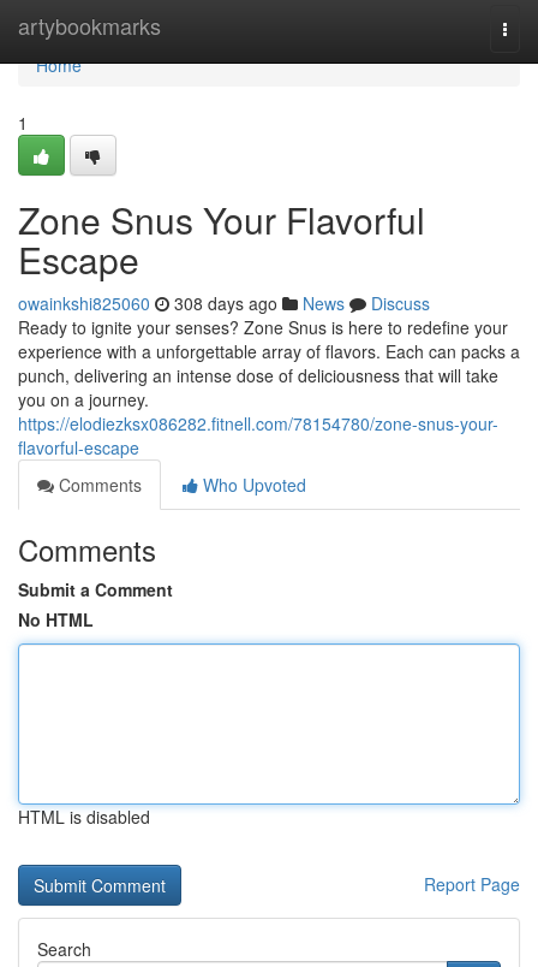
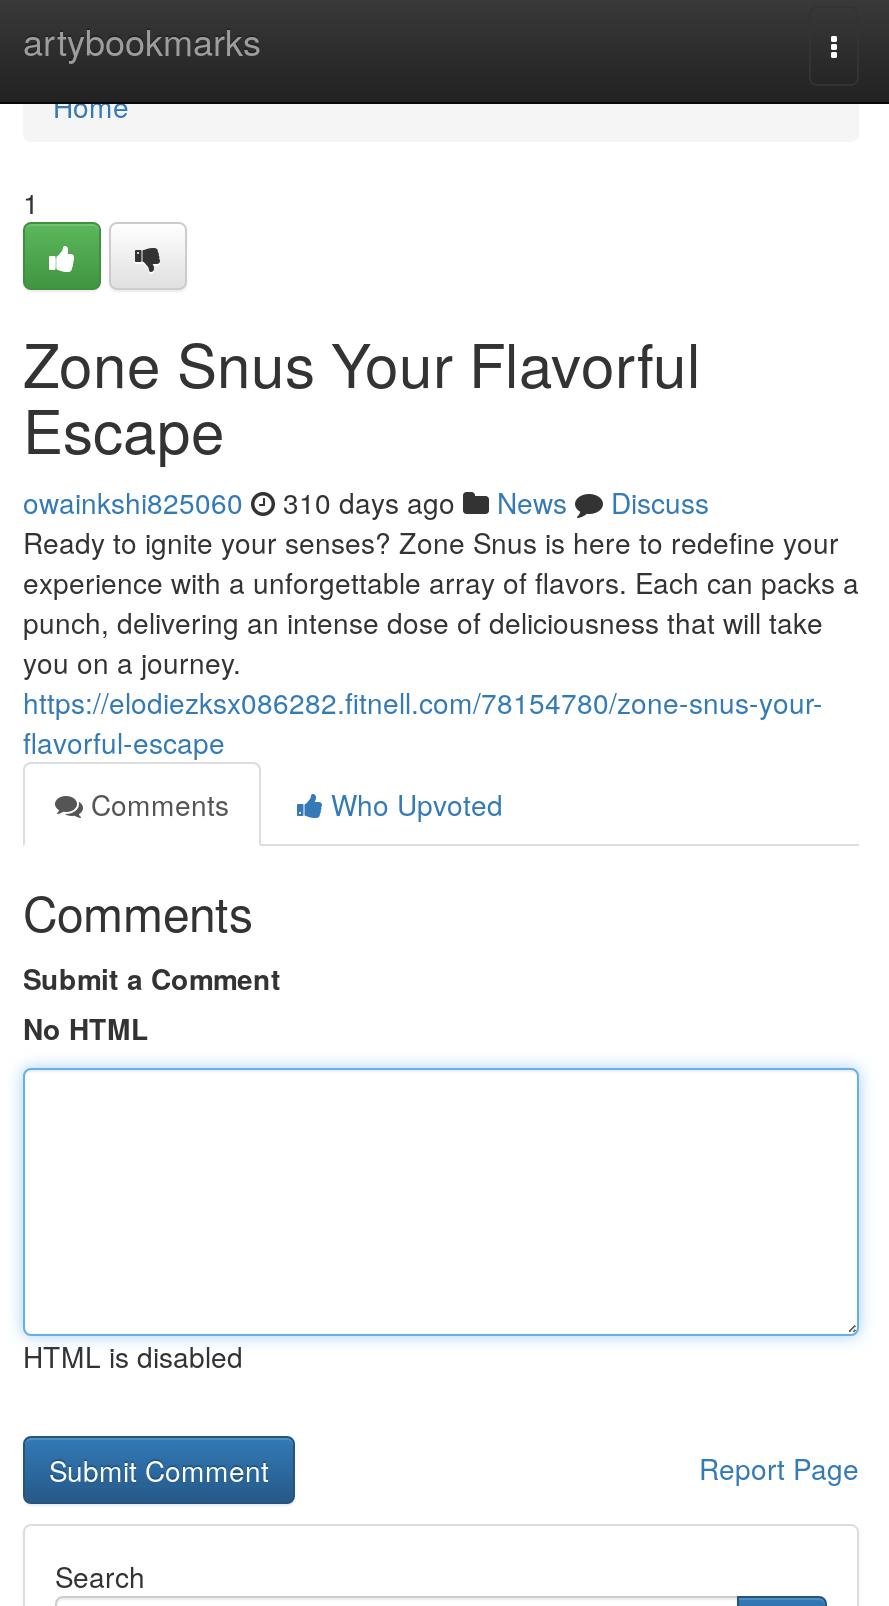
[18,291,430,315] owainkshi825060 308 days ago News Discuss -> [23,482,709,522] owainkshi825060 310 days ago News Discuss

